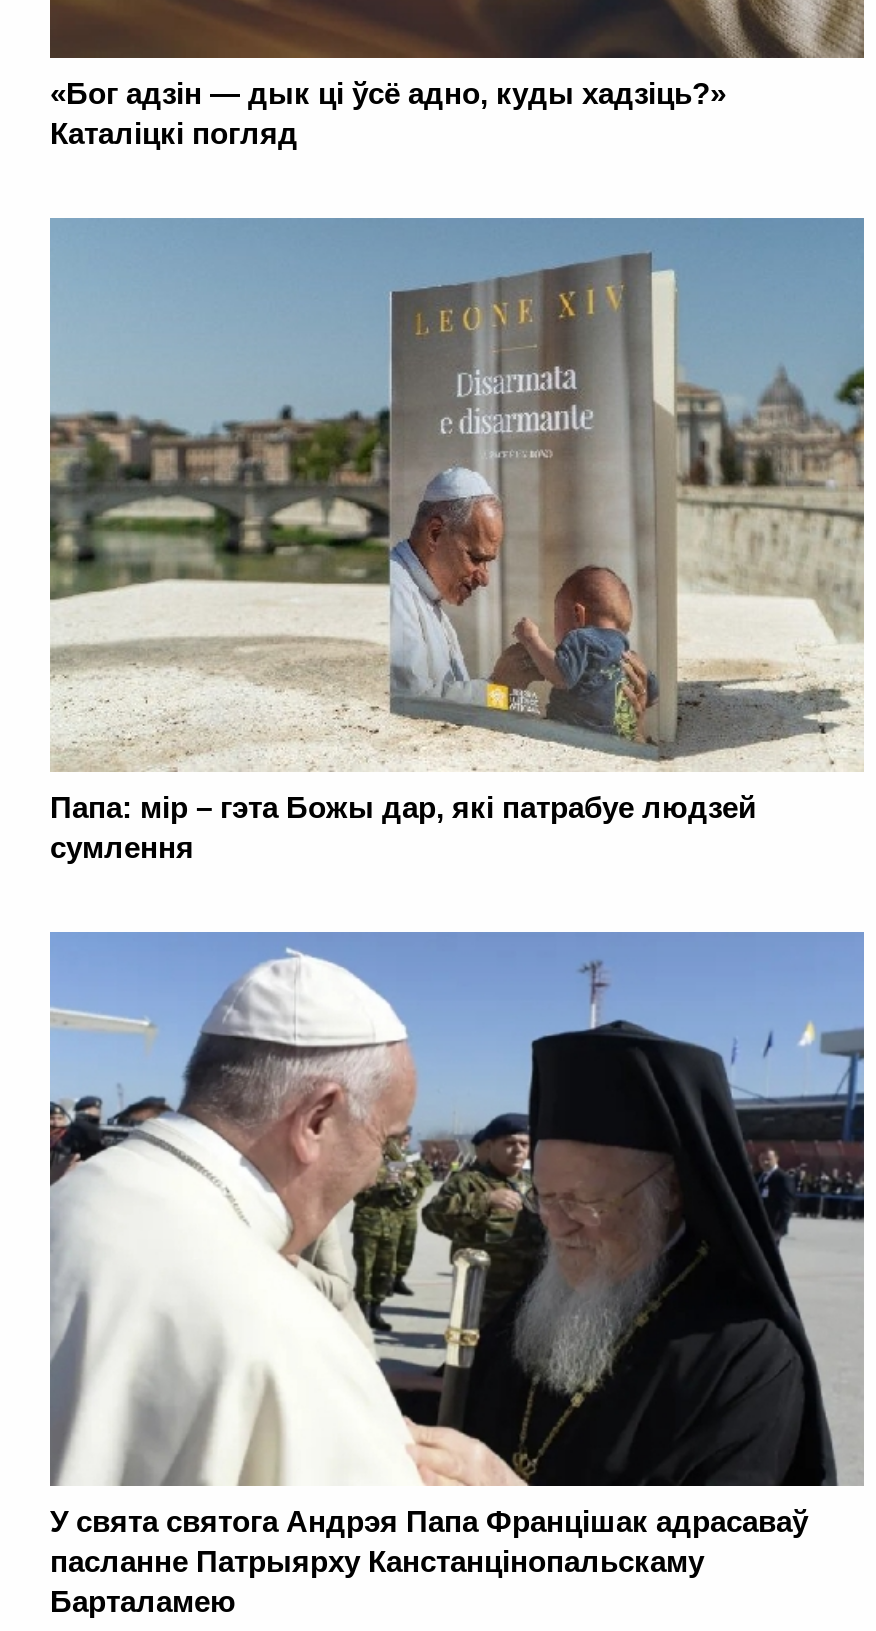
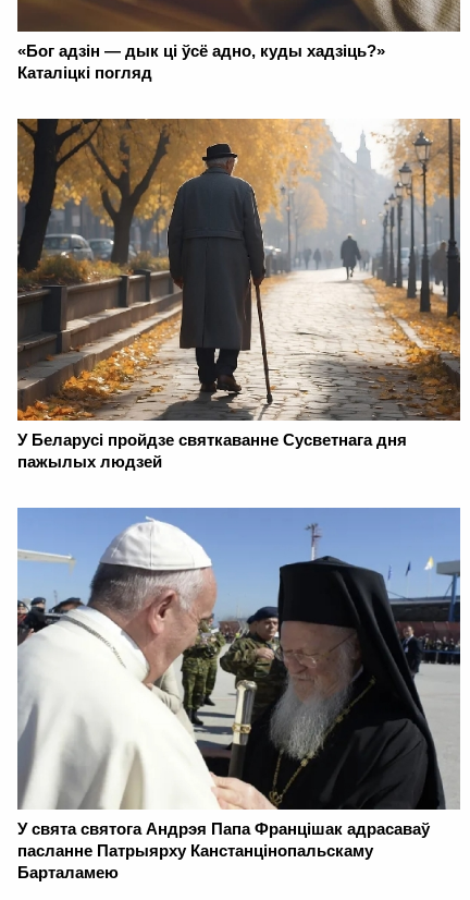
[48,216,866,864] [image] | Папа: мір – гэта Божы дар, які патрабуе людзей | сумлення -> [16,118,461,471] [image] | У Беларусі пройдзе святкаванне Сусветнага дня | пажылых людзей

